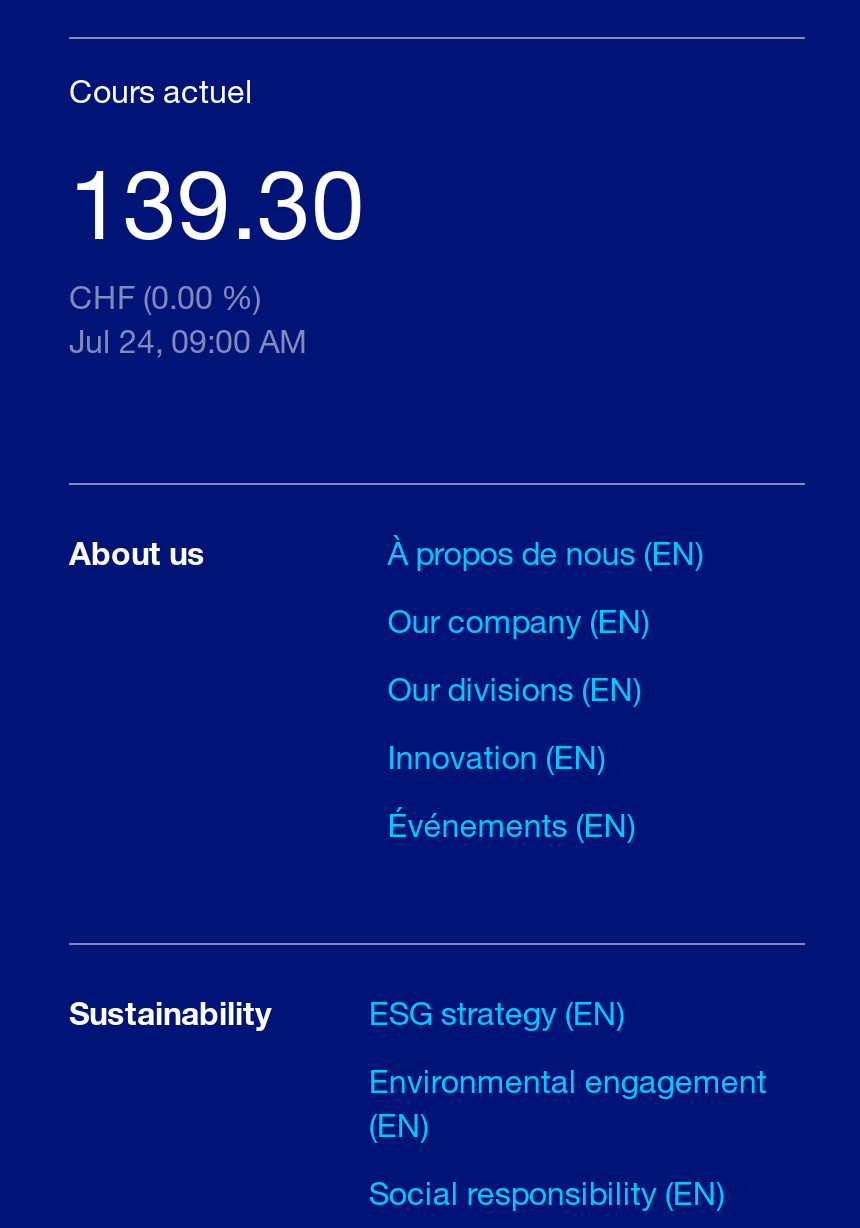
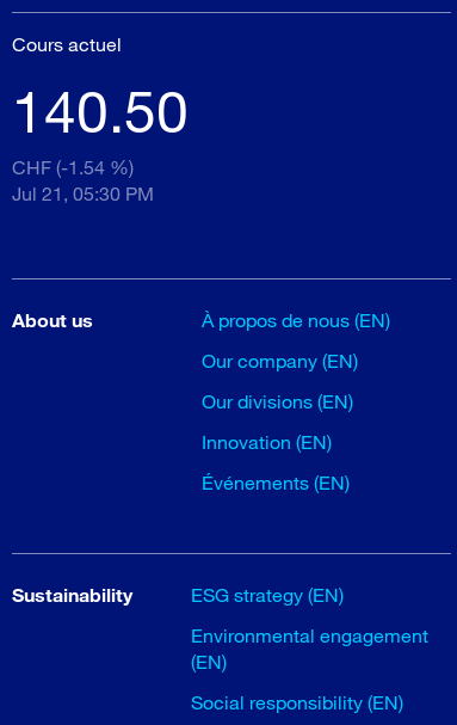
[69,144,365,260] 139.30 -> [12,76,189,145] 140.50
[69,278,261,316] CHF (0.00 %) -> [12,156,134,178] CHF (-1.54 %)
[69,322,307,360] Jul 24, 09:00 AM -> [12,182,154,205] Jul 21, 05:30 PM

